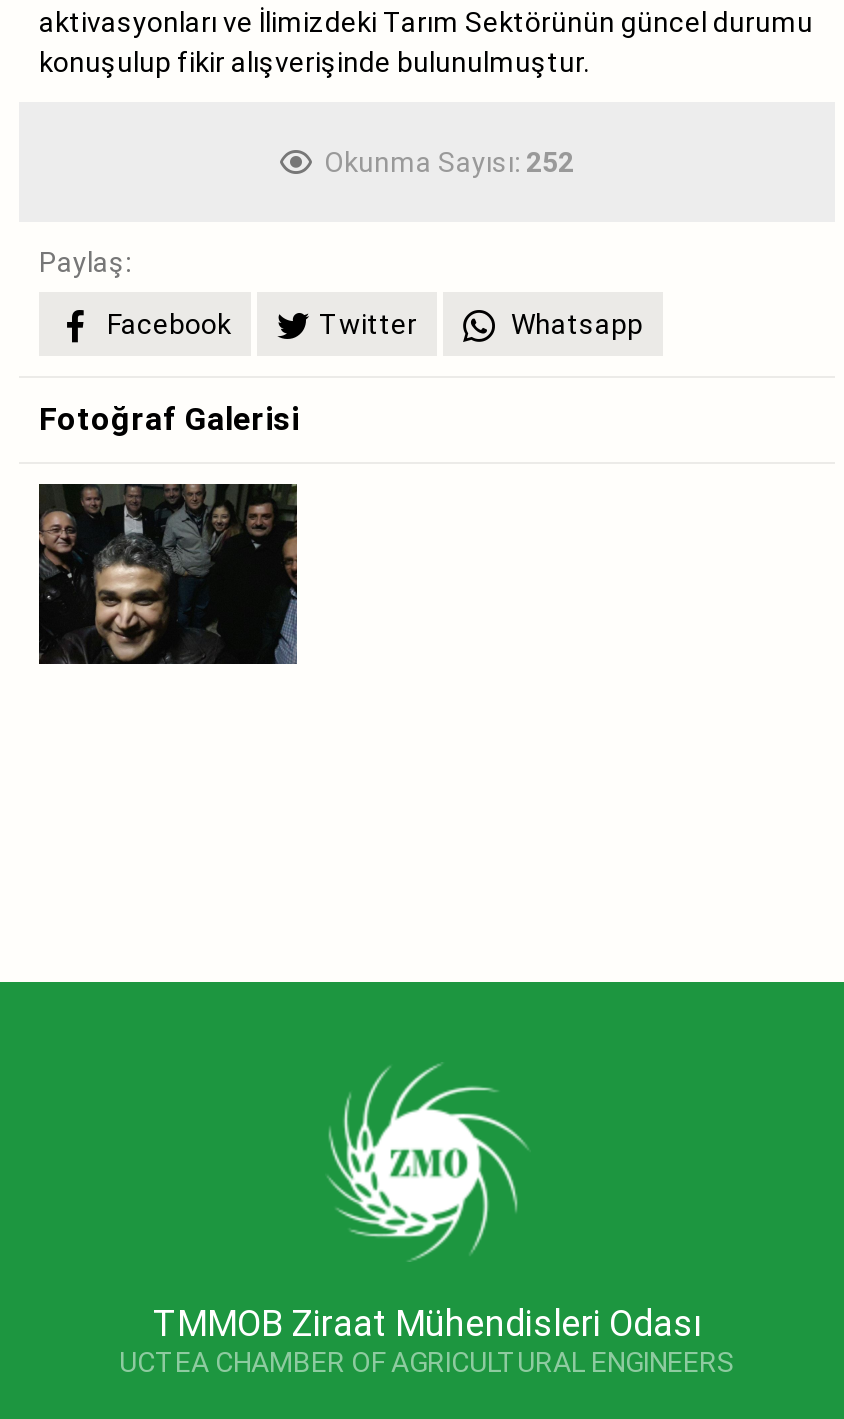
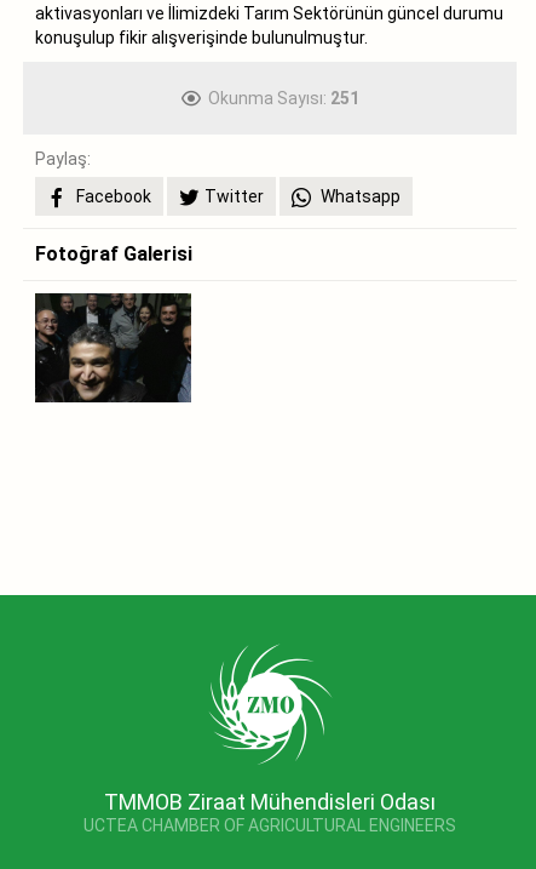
[324,145,574,177] Okunma Sayısı: 252 -> [208,88,359,107] Okunma Sayısı: 251

